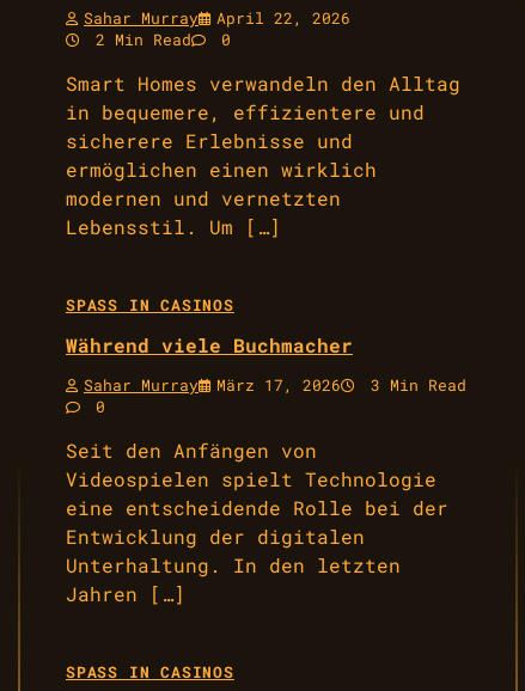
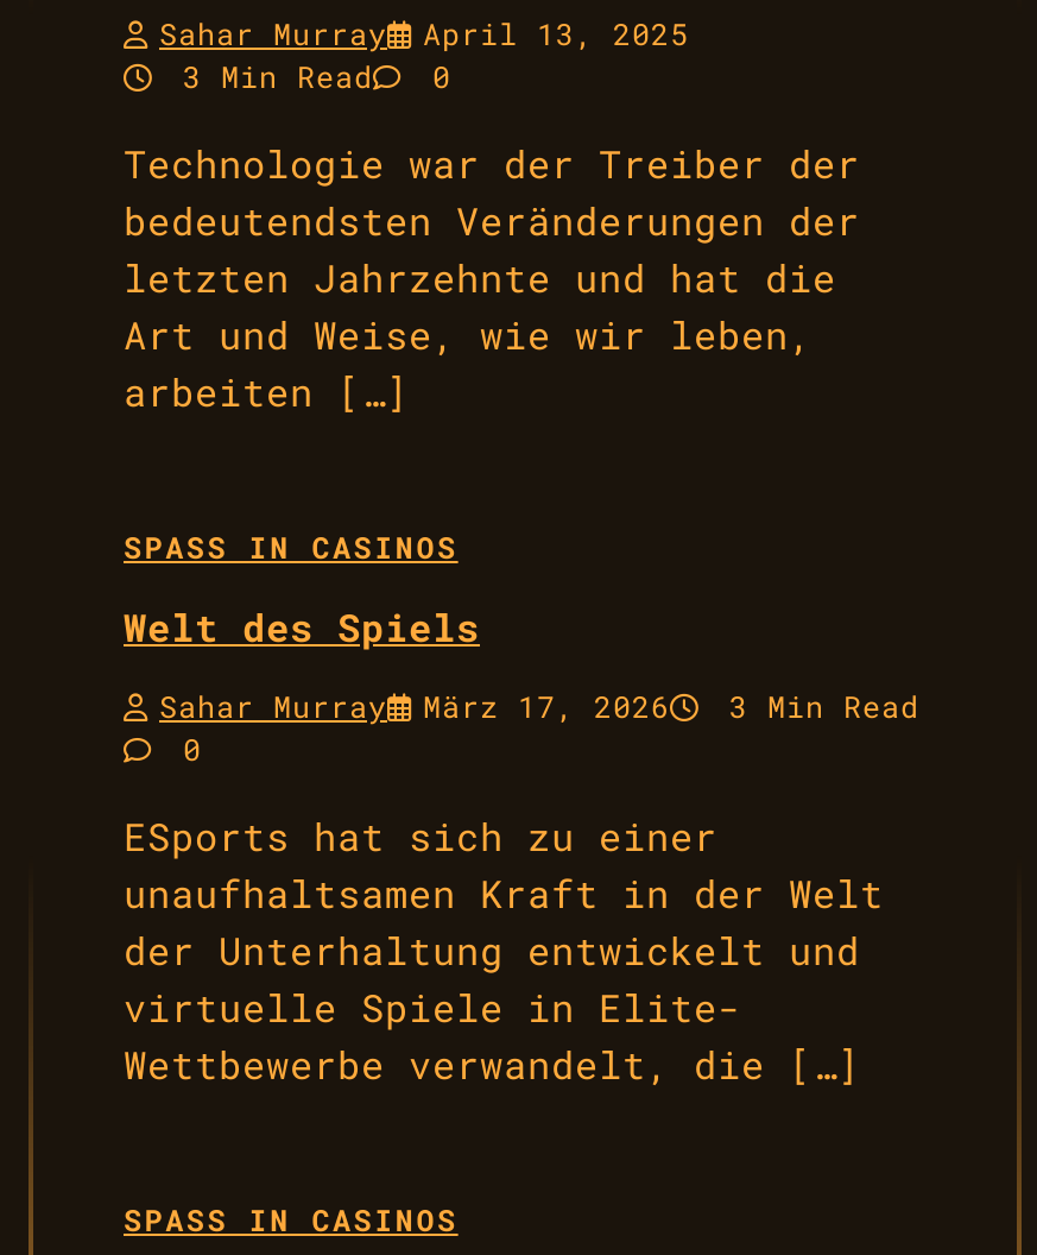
[84,8,350,27] Sahar Murray April 22, 2026 -> [159,14,689,52] Sahar Murray April 13, 2025
[86,30,231,49] 2 Min Read 0 -> [164,57,451,95] 3 Min Read 0
[66,70,460,239] Smart Homes verwandeln den Alltag | in bequemere, effizientere und | sicherere Erlebnisse und | ermöglichen einen wirklich | modernen und vernetzten | Lebensstil. Um […] -> [124,138,860,416] Technologie war der Treiber der | bedeutendsten Veränderungen der | letzten Jahrzehnte und hat die | Art und Weise, wie wir leben, | arbeiten […]
[66,333,353,358] Während viele Buchmacher -> [124,602,480,652] Welt des Spiels
[66,437,448,606] Seit den Anfängen von | Videospielen spielt Technologie | eine entscheidende Rolle bei der | Entwicklung der digitalen | Unterhaltung. In den letzten | Jahren […] -> [124,810,884,1088] ESports hat sich zu einer | unaufhaltsamen Kraft in der Welt | der Unterhaltung entwickelt und | virtuelle Spiele in Elite- | Wettbewerbe verwandelt, die […]

